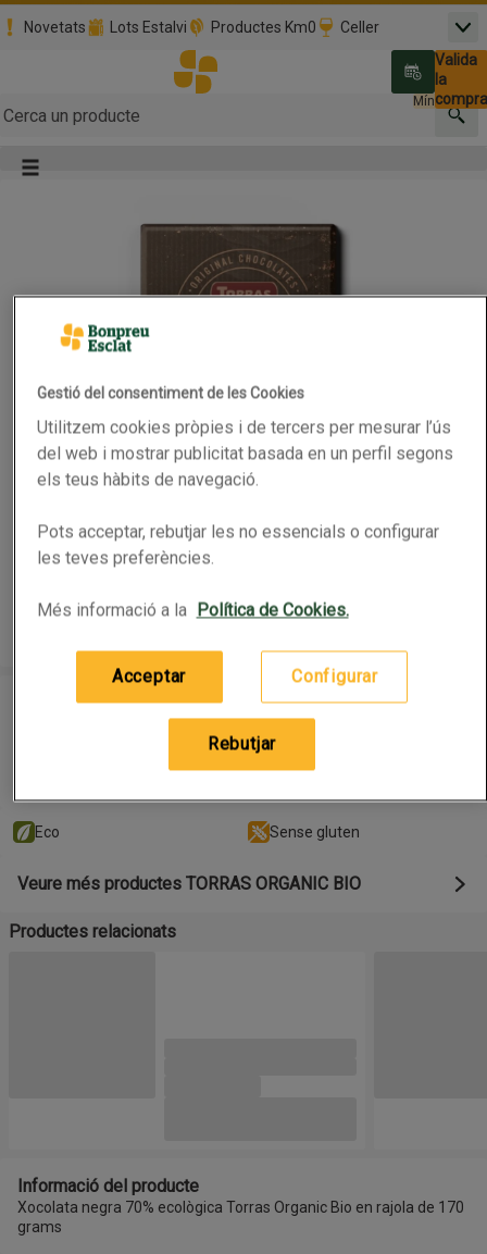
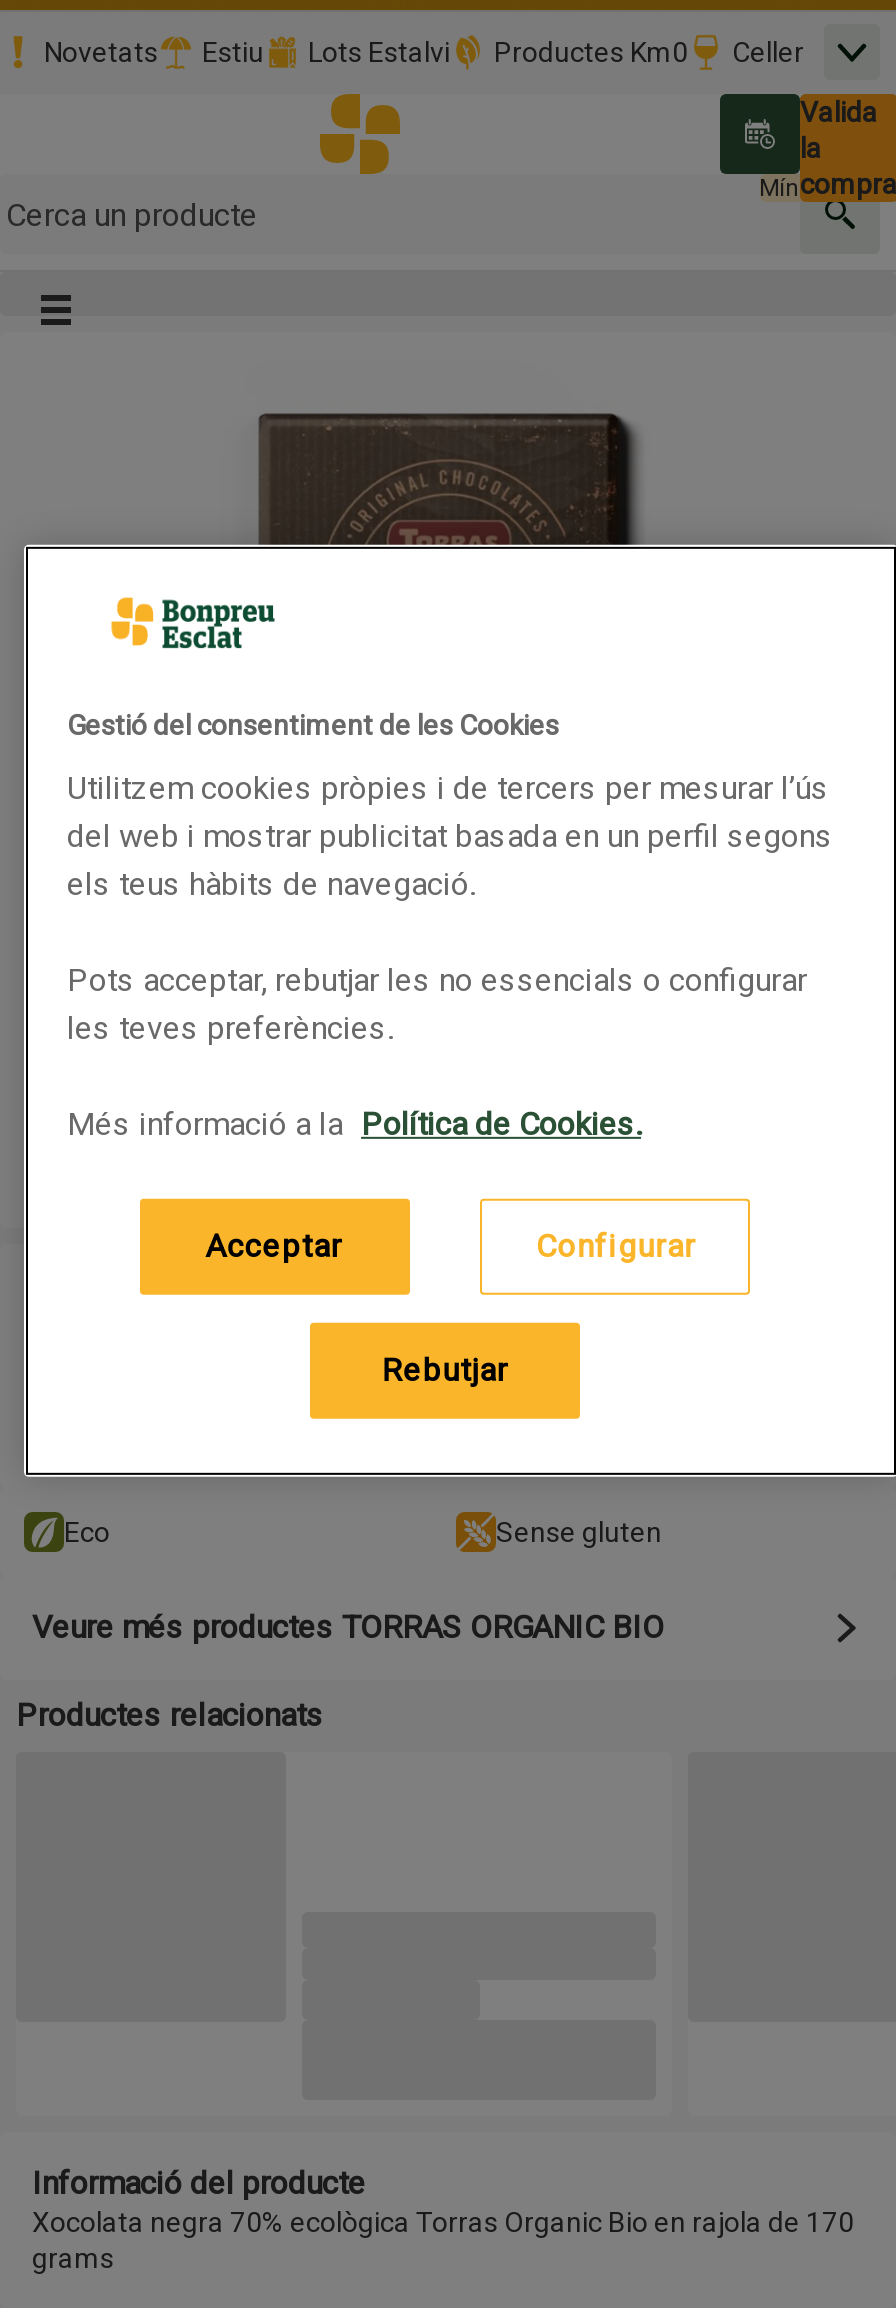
none -> [202,36,264,68] Estiu

